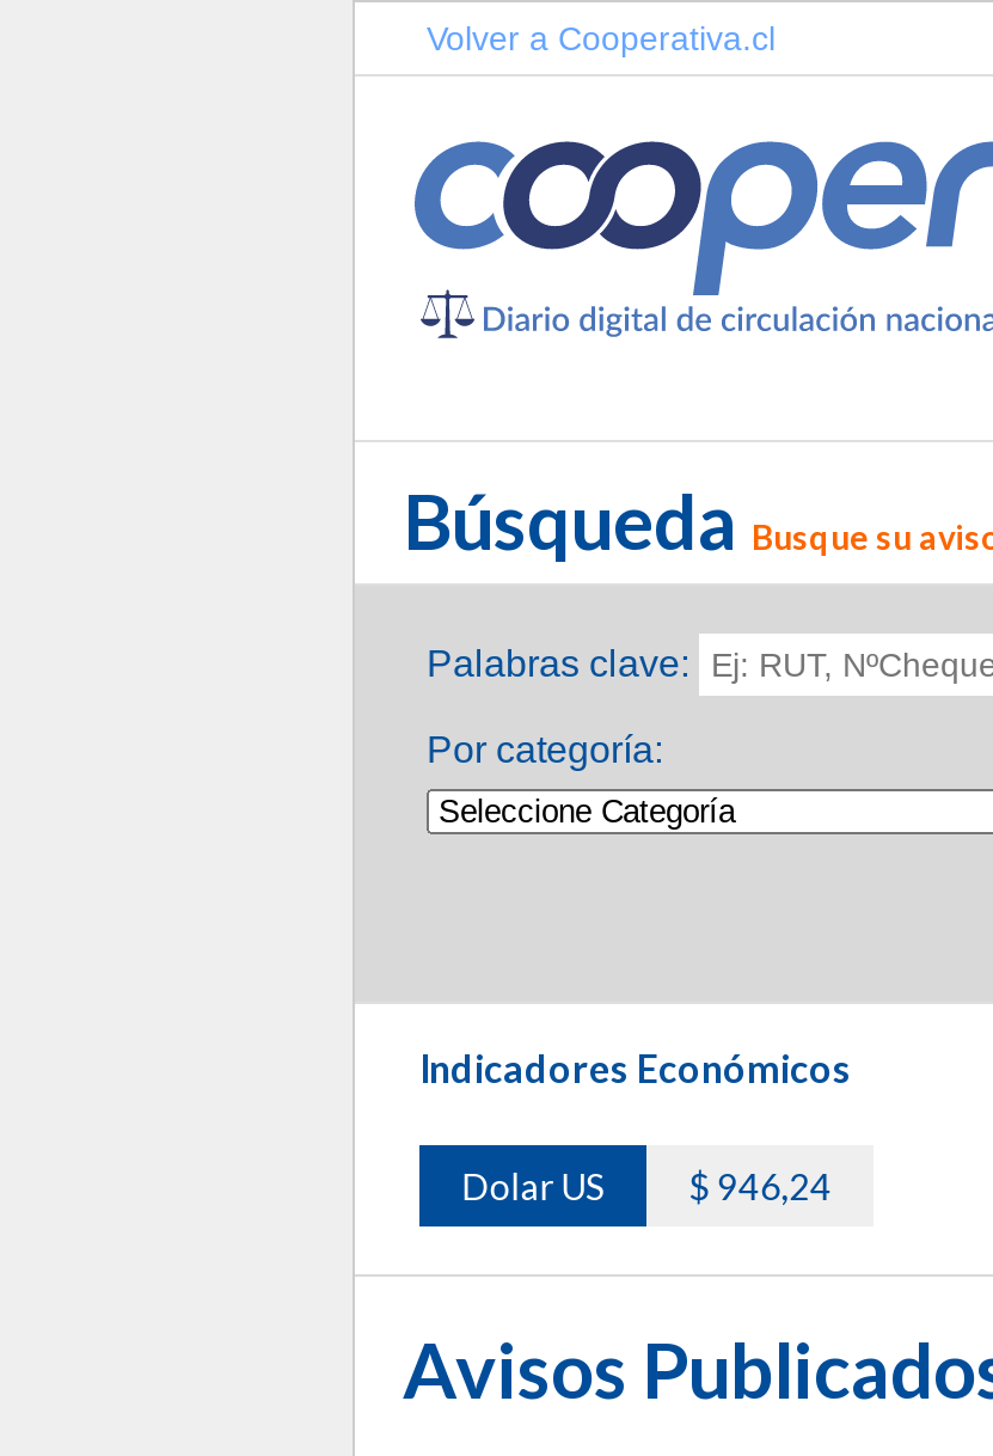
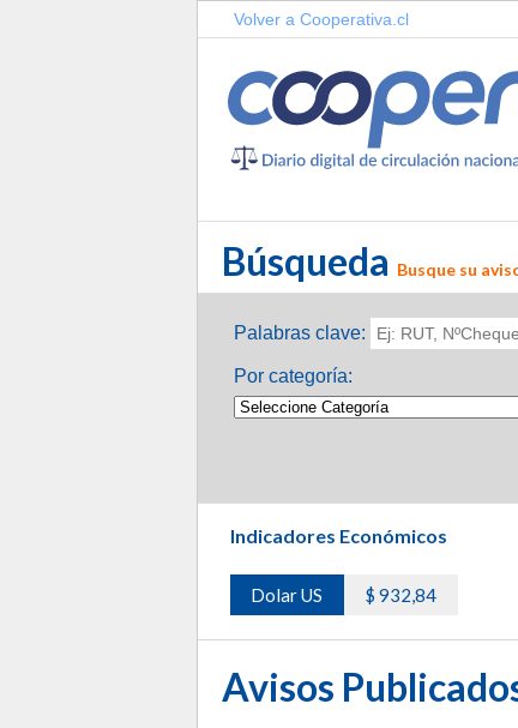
[461,1164,831,1207] Dolar US $ 946,24 -> [251,584,437,605] Dolar US $ 932,84

